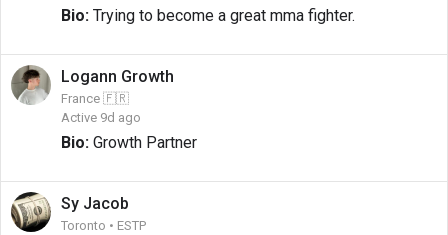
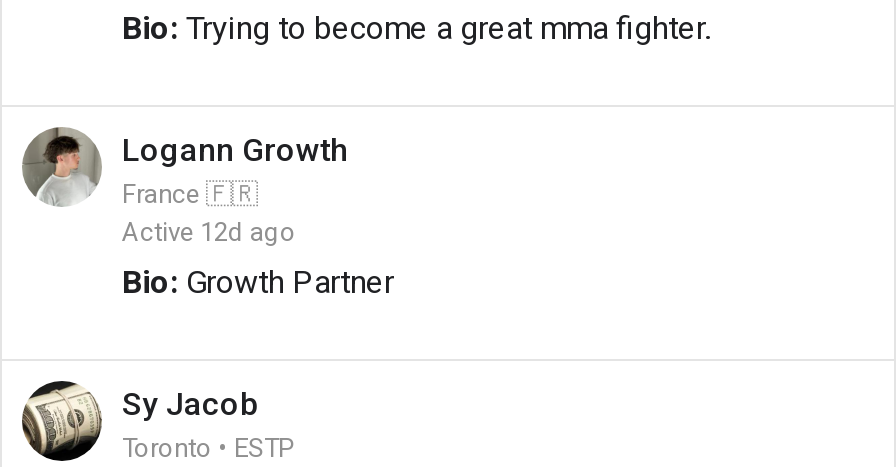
[61,110,141,125] Active 9d ago -> [122,217,296,247] Active 12d ago

